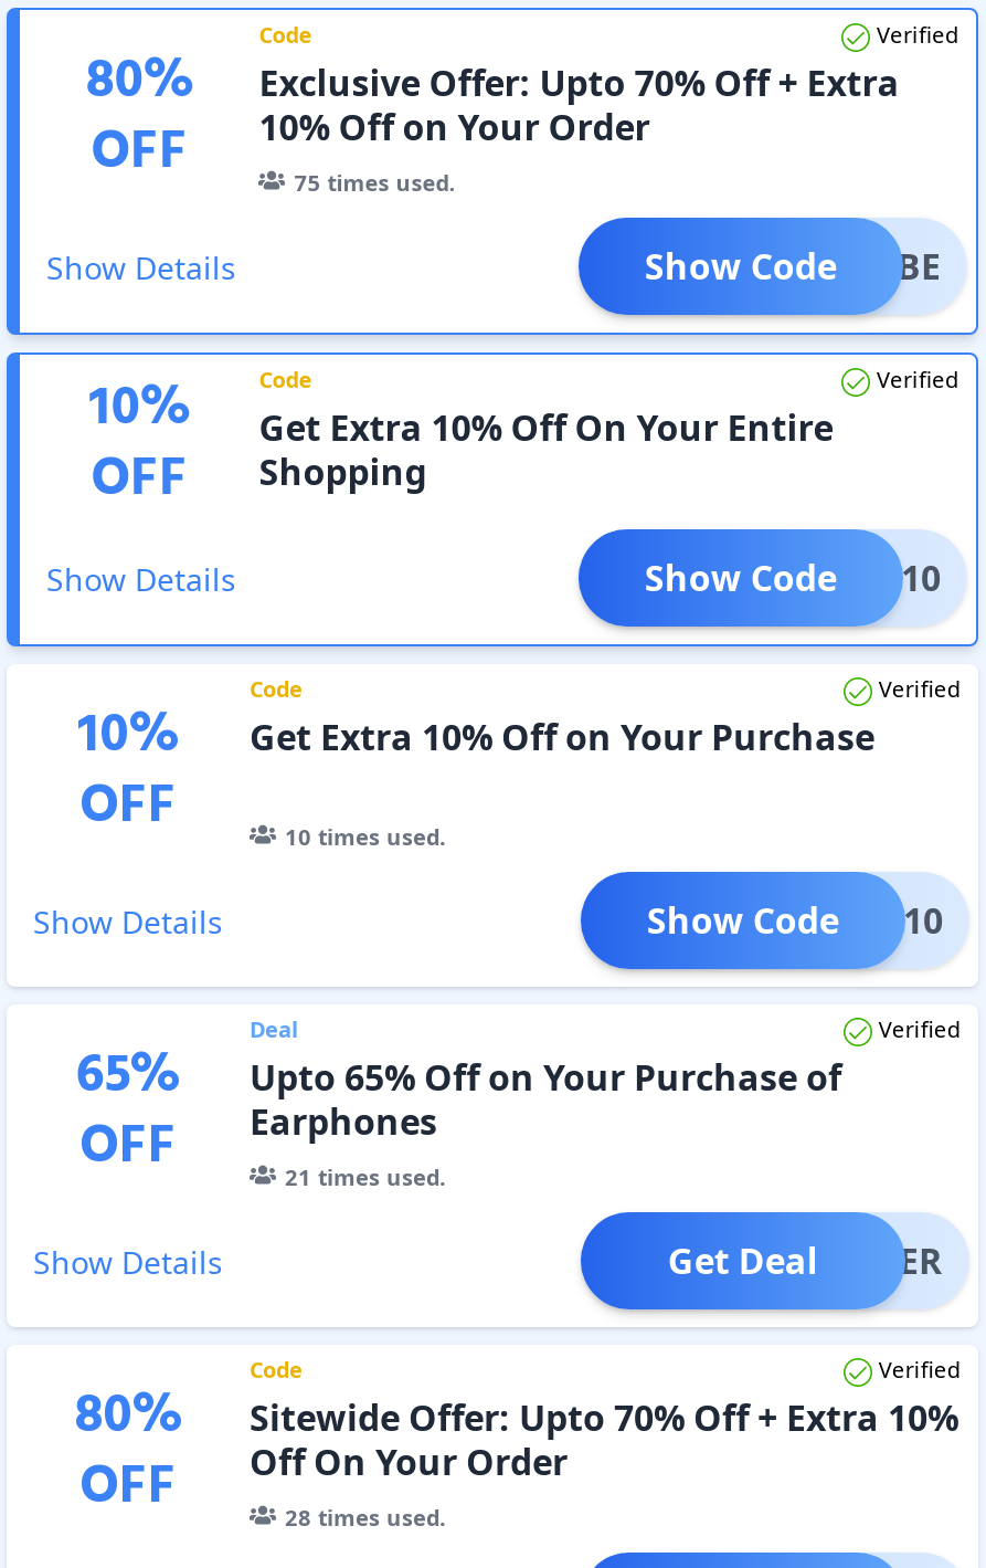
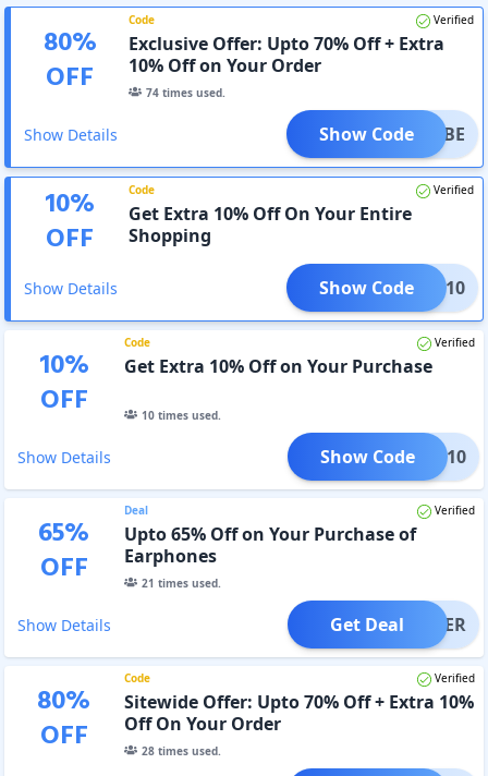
[294,167,455,198] 75 times used. -> [146,85,226,100] 74 times used.

